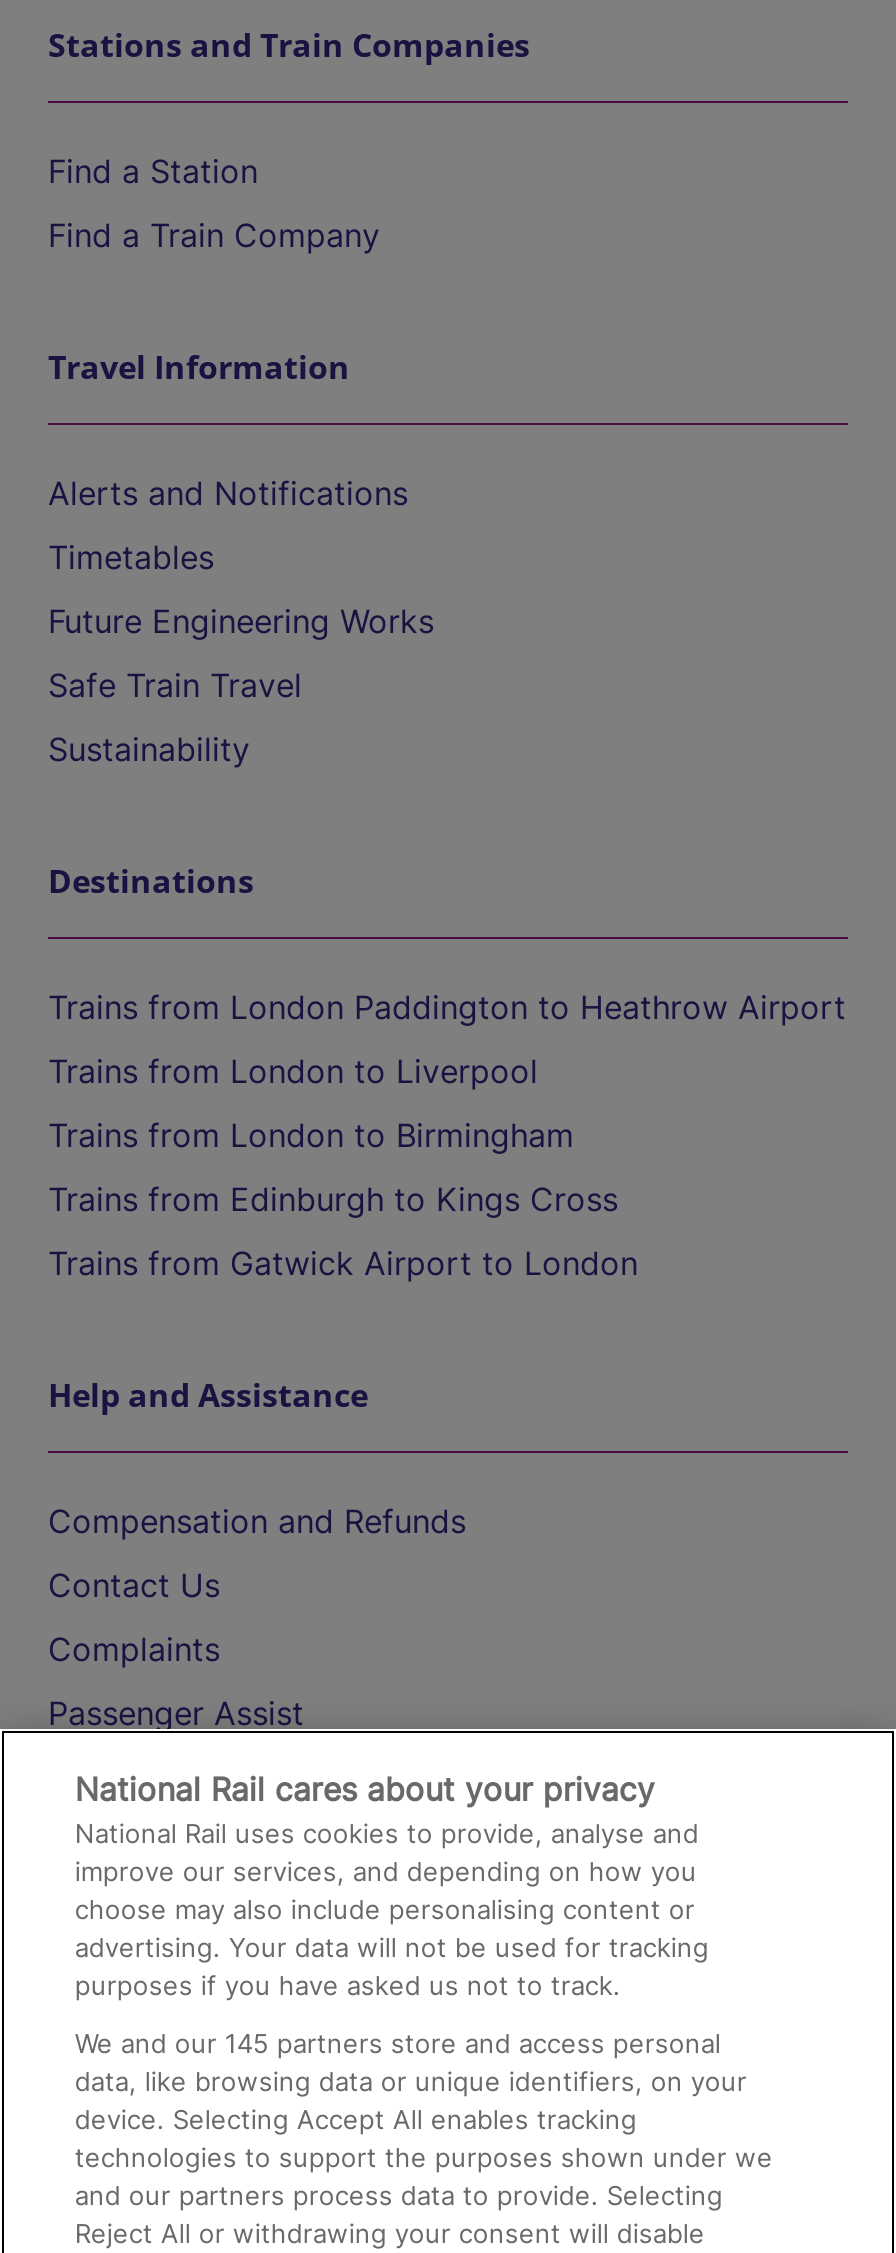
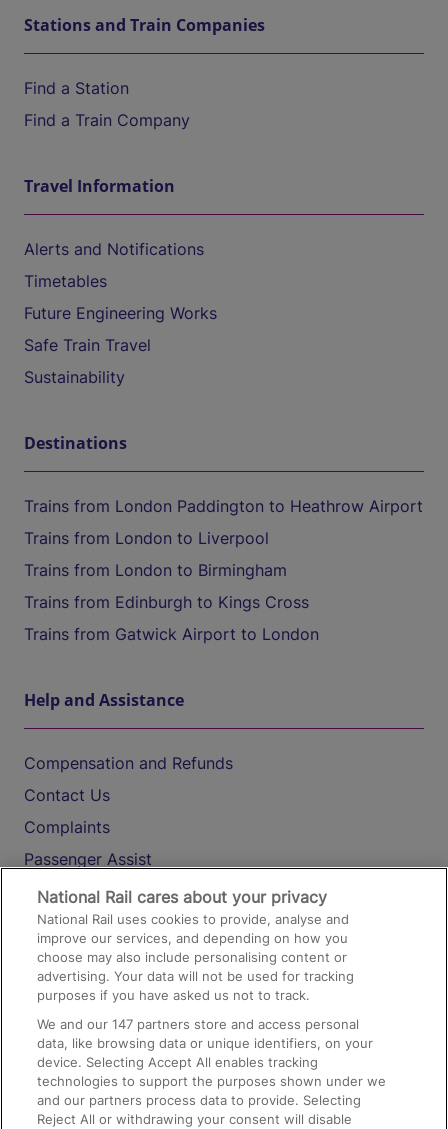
[75,2027,721,2059] We and our 145 partners store and access personal -> [37,1016,359,1032] We and our 147 partners store and access personal

